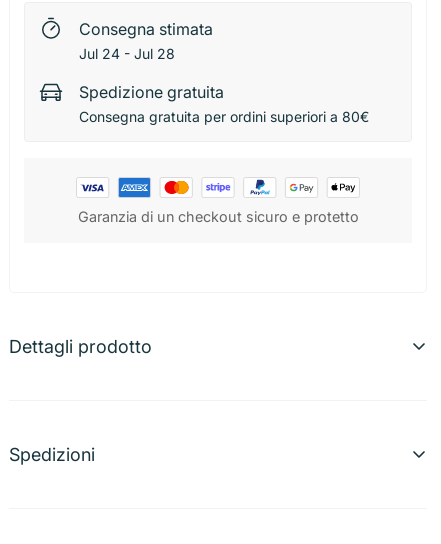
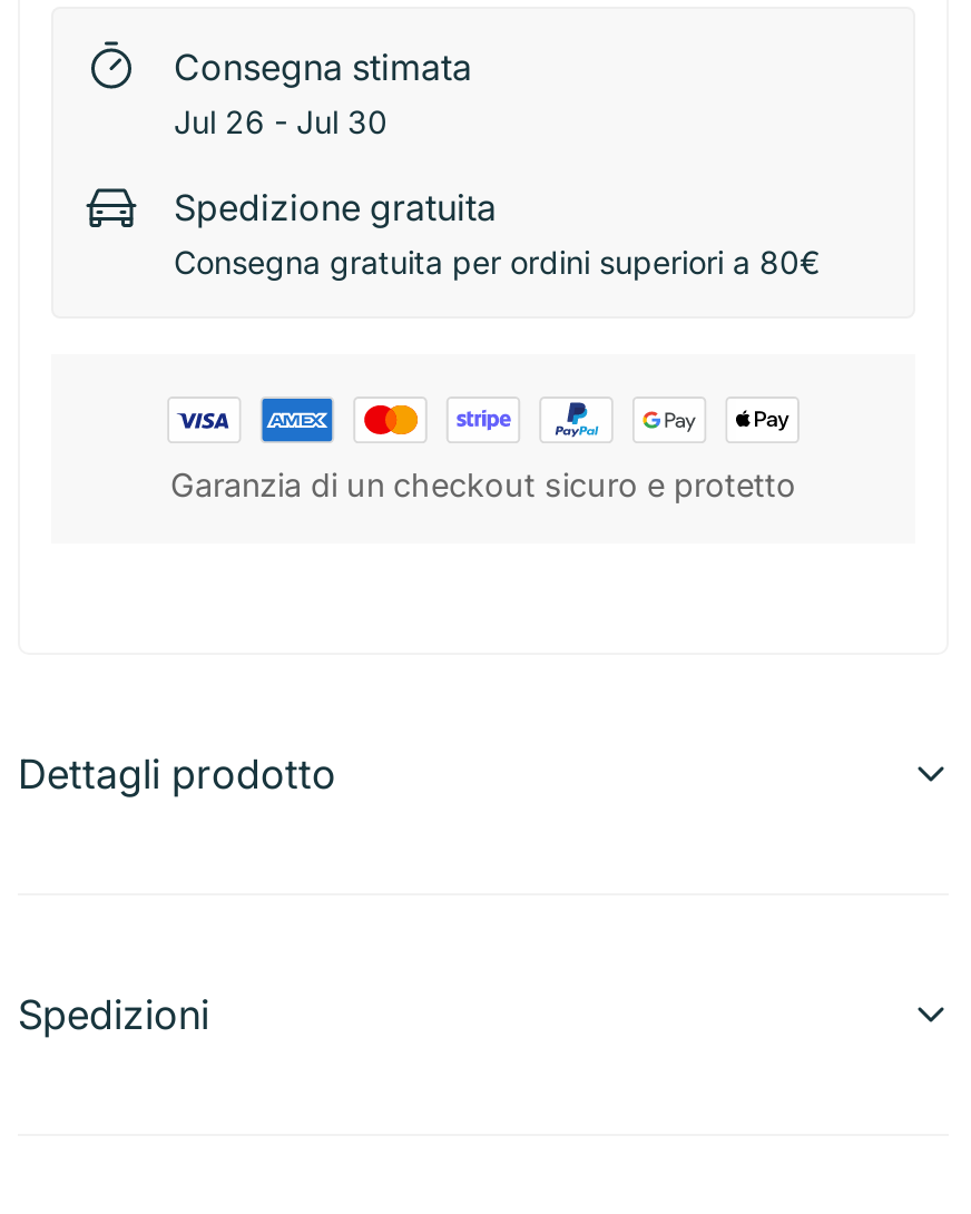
[79,45,175,62] Jul 24 - Jul 28 -> [174,102,388,139] Jul 26 - Jul 30

